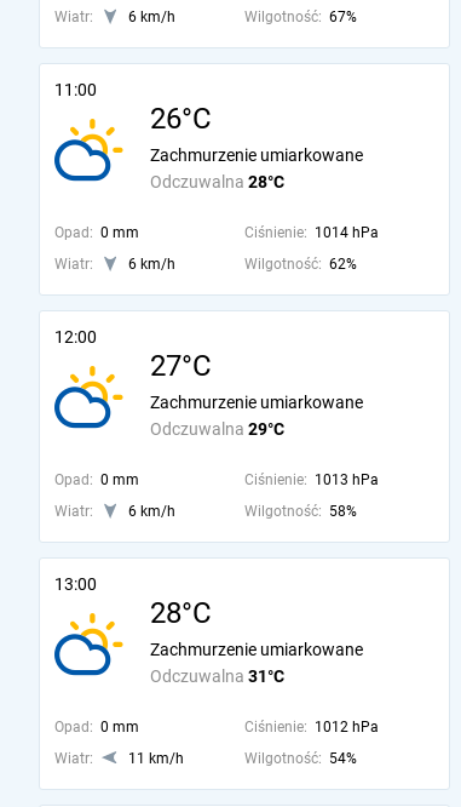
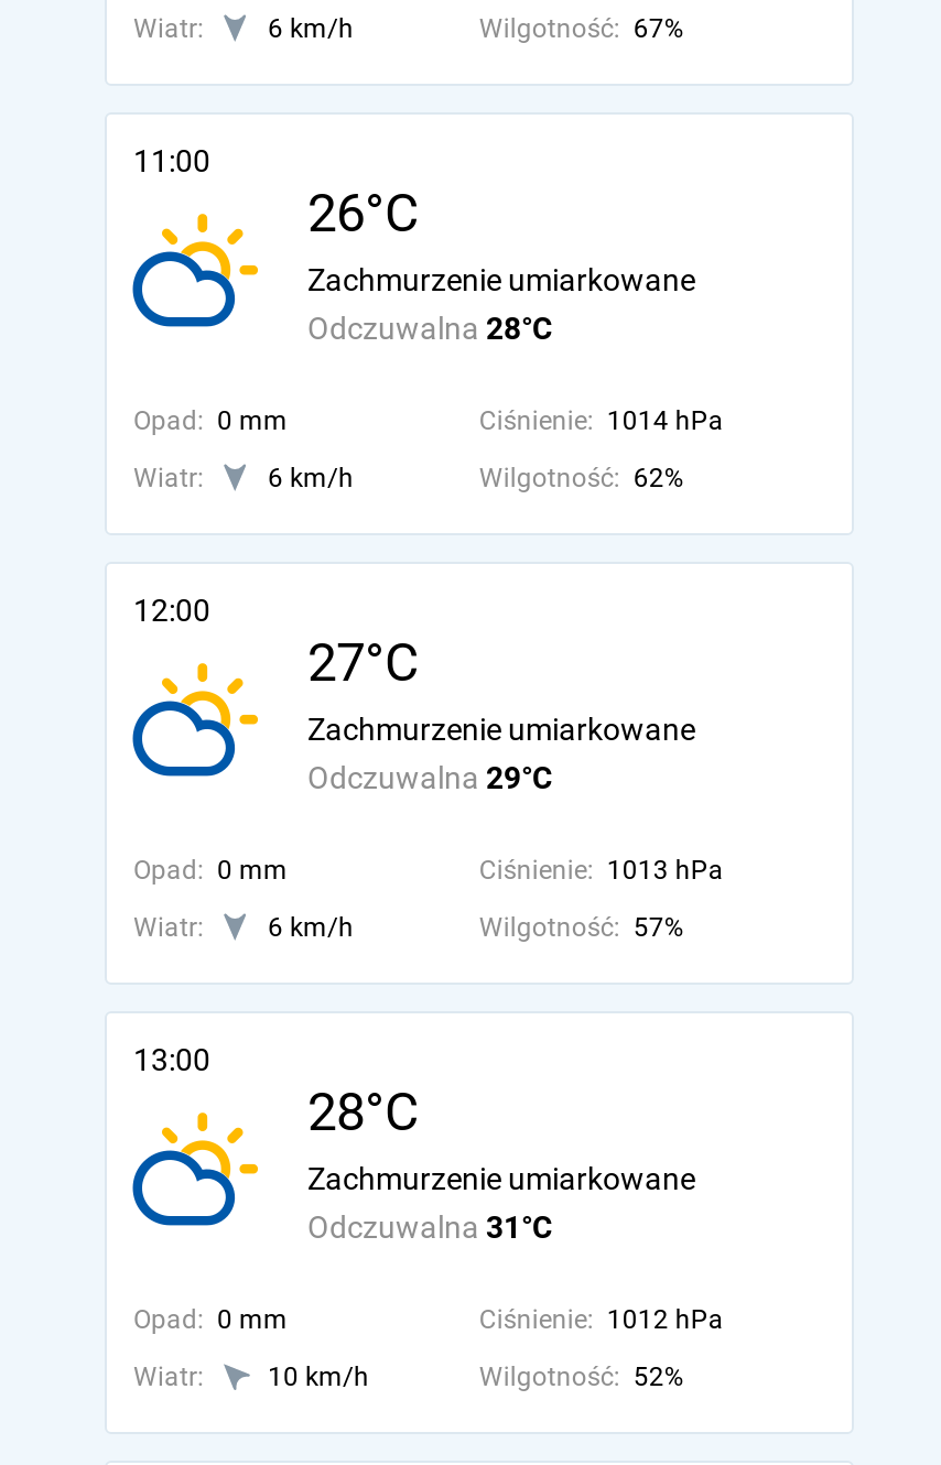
[244,503,357,520] Wilgotność: 58% -> [479,912,684,943] Wilgotność: 57%
[128,750,184,767] 11 km/h -> [268,1361,369,1392] 10 km/h
[244,750,357,767] Wilgotność: 54% -> [479,1361,684,1392] Wilgotność: 52%

